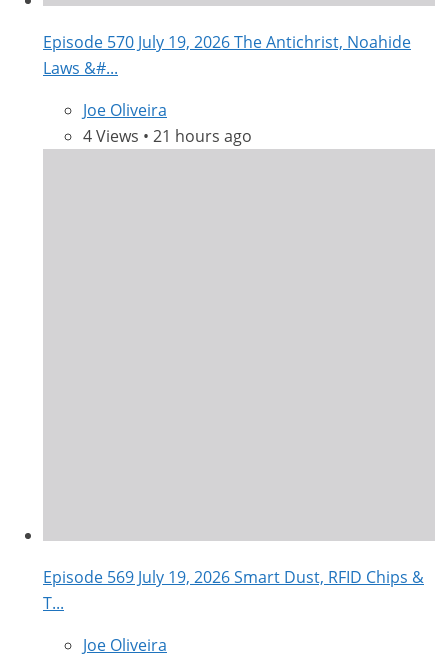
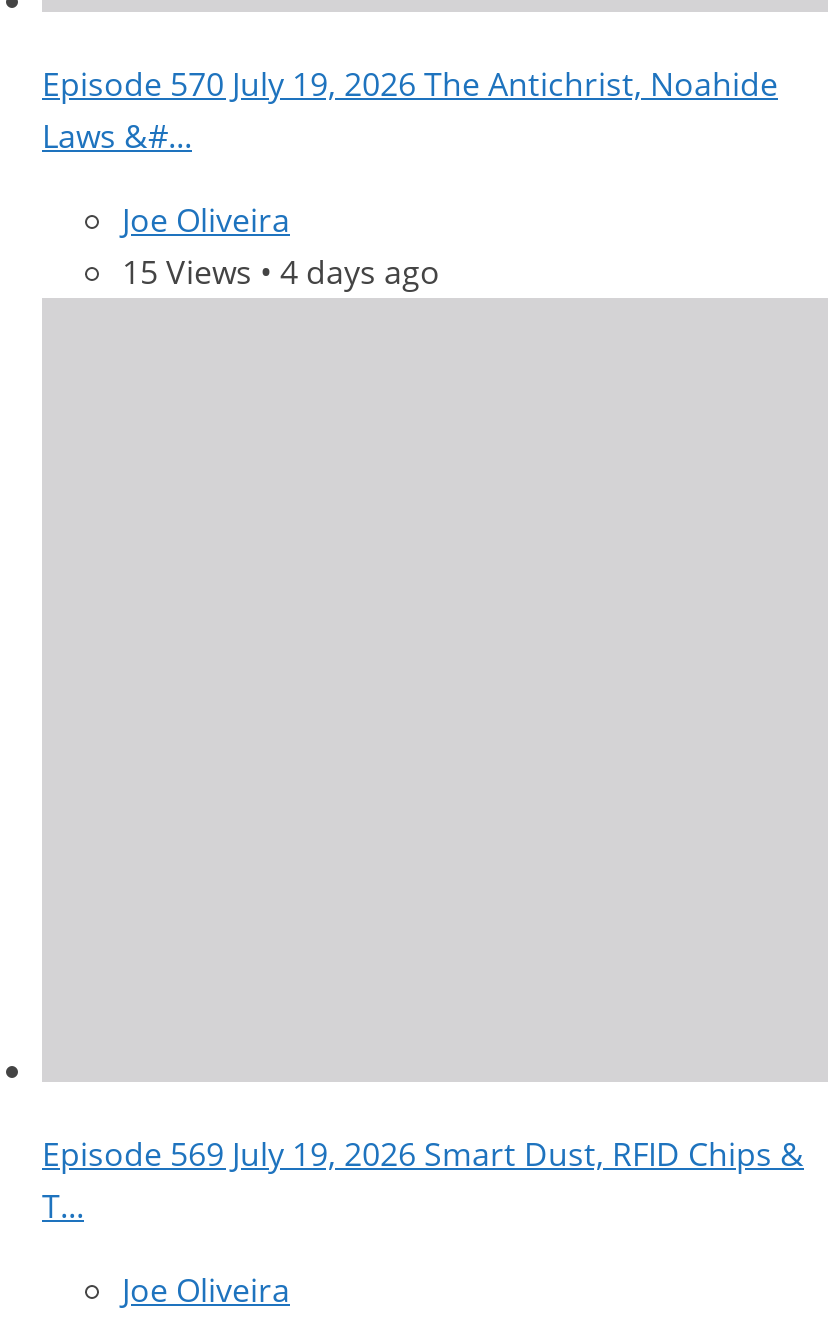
[83,125,252,147] 4 Views • 21 hours ago -> [122,250,440,294] 15 Views • 4 days ago

